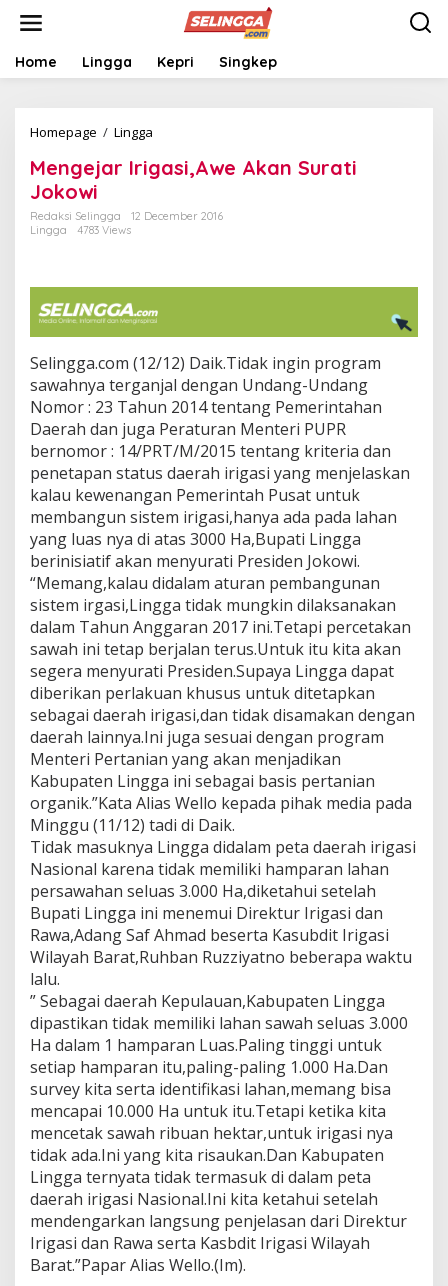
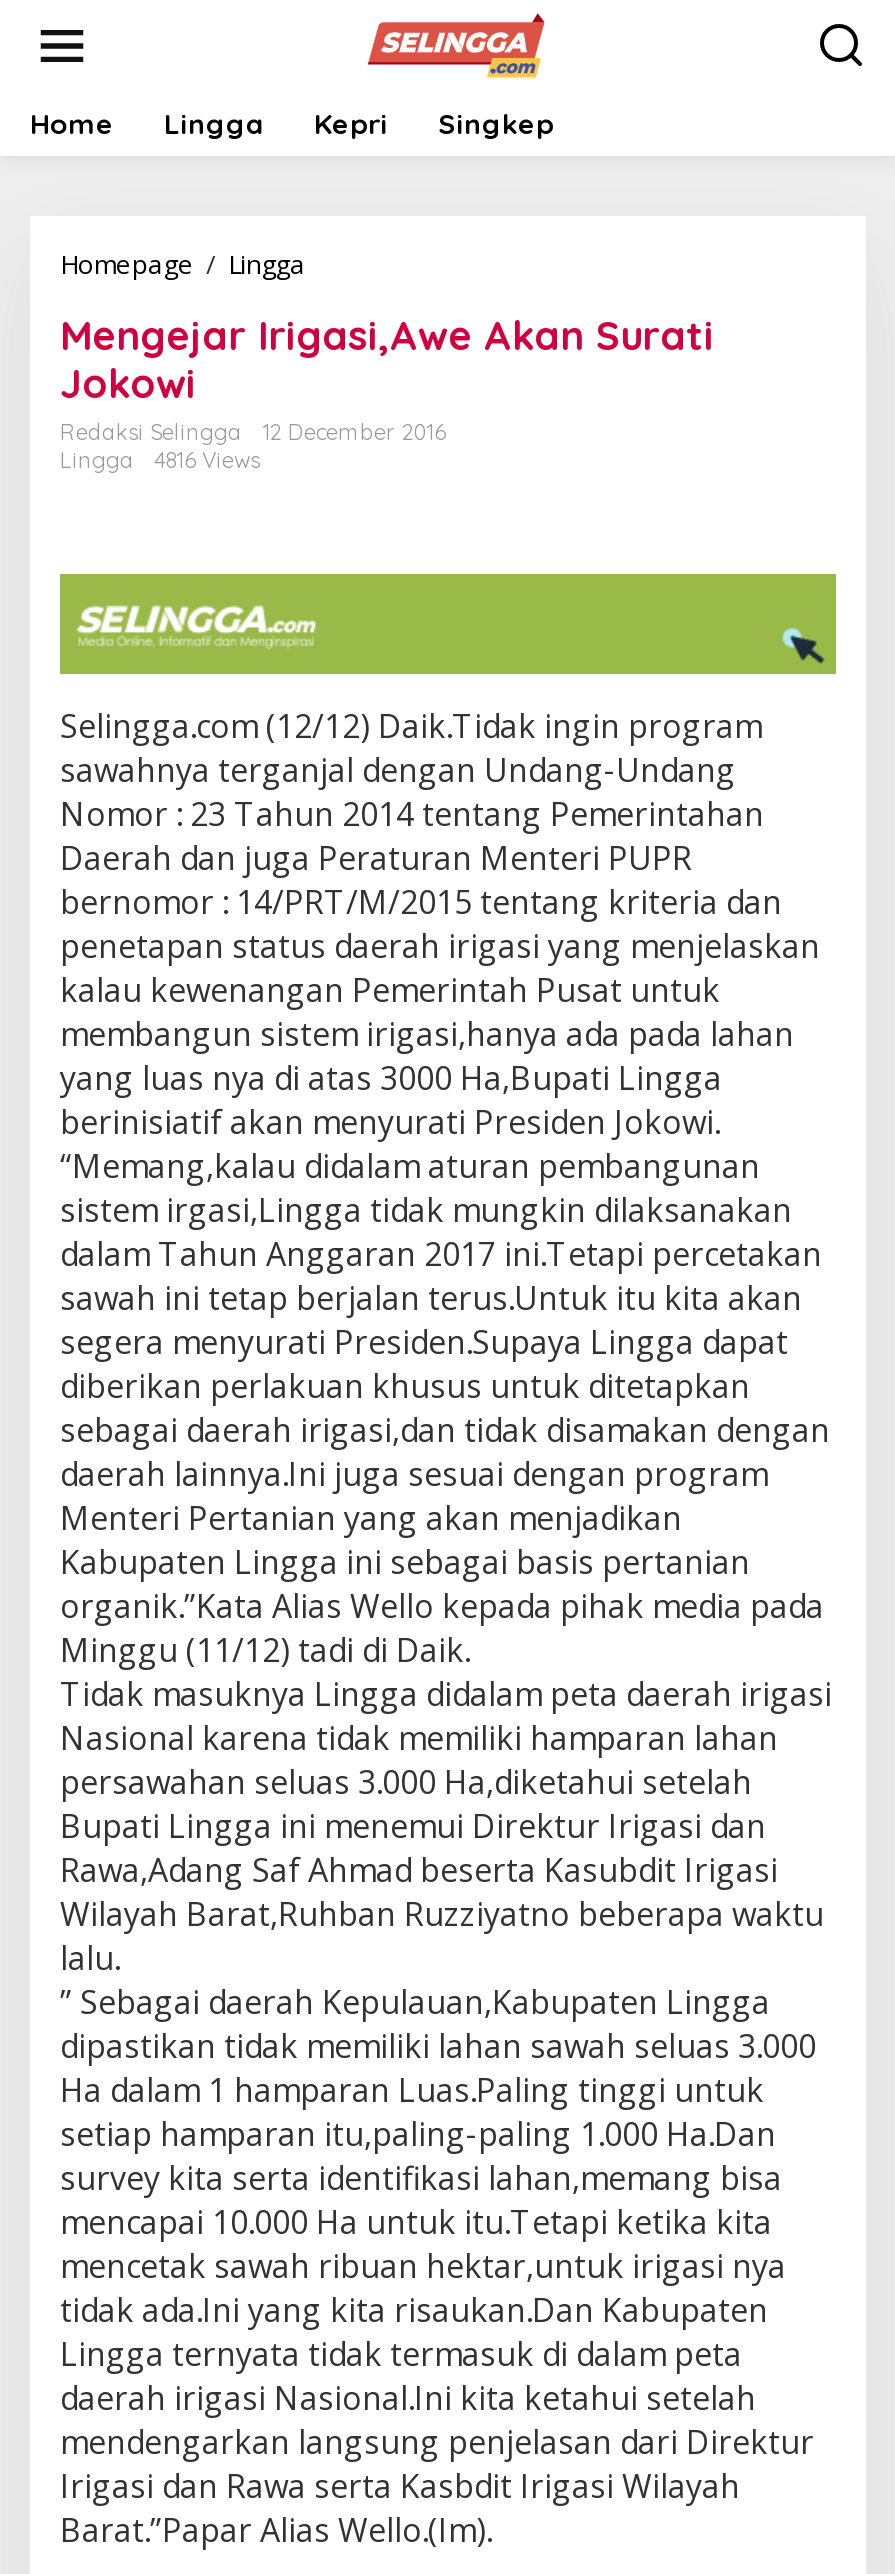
[77,223,131,237] 4783 Views -> [154,446,260,474] 4816 Views

